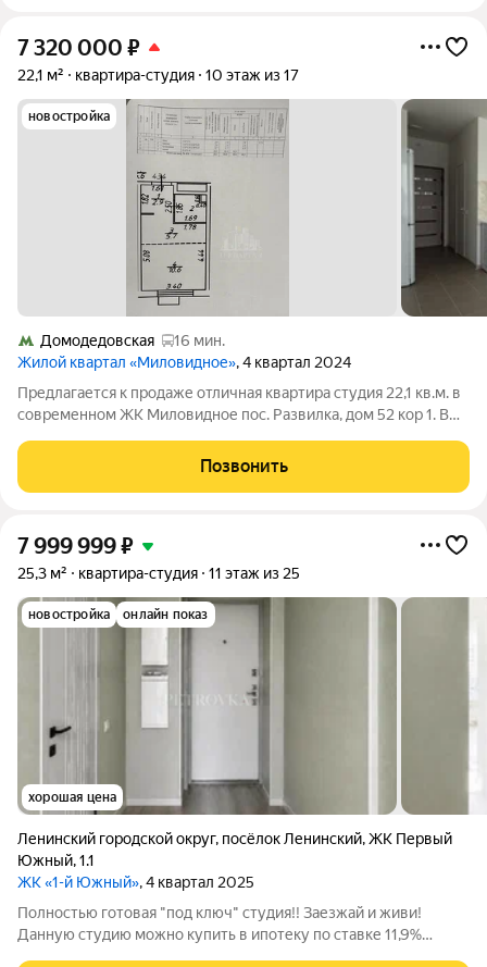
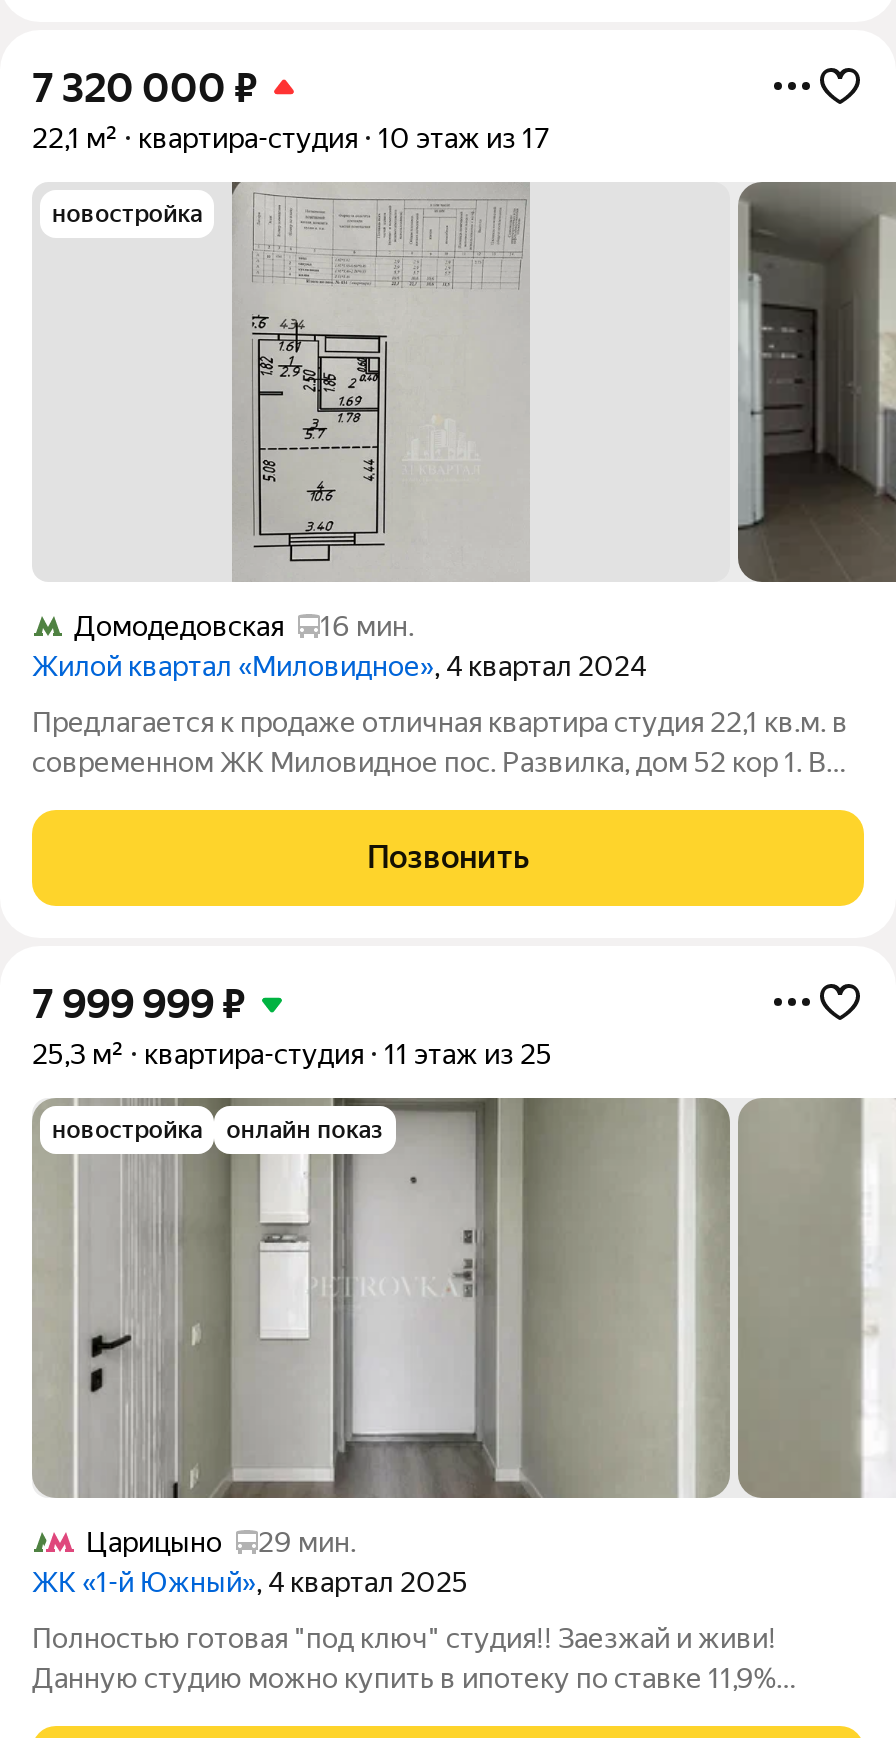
[17,789,452,869] хорошая цена | Ленинский городской округ, посёлок Ленинский, ЖК Первый | Южный, 1.1 -> [86,1526,356,1558] Царицыно | 29 мин.

